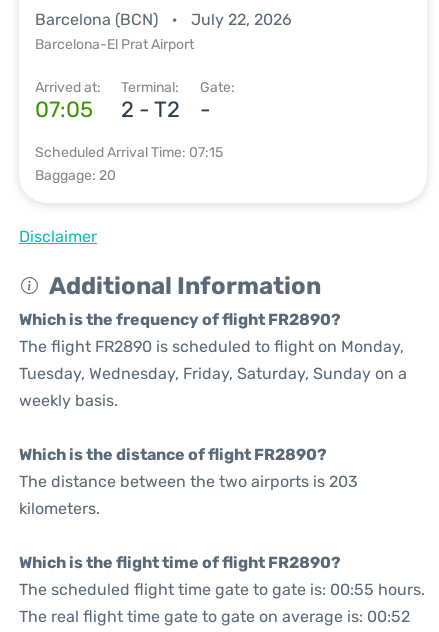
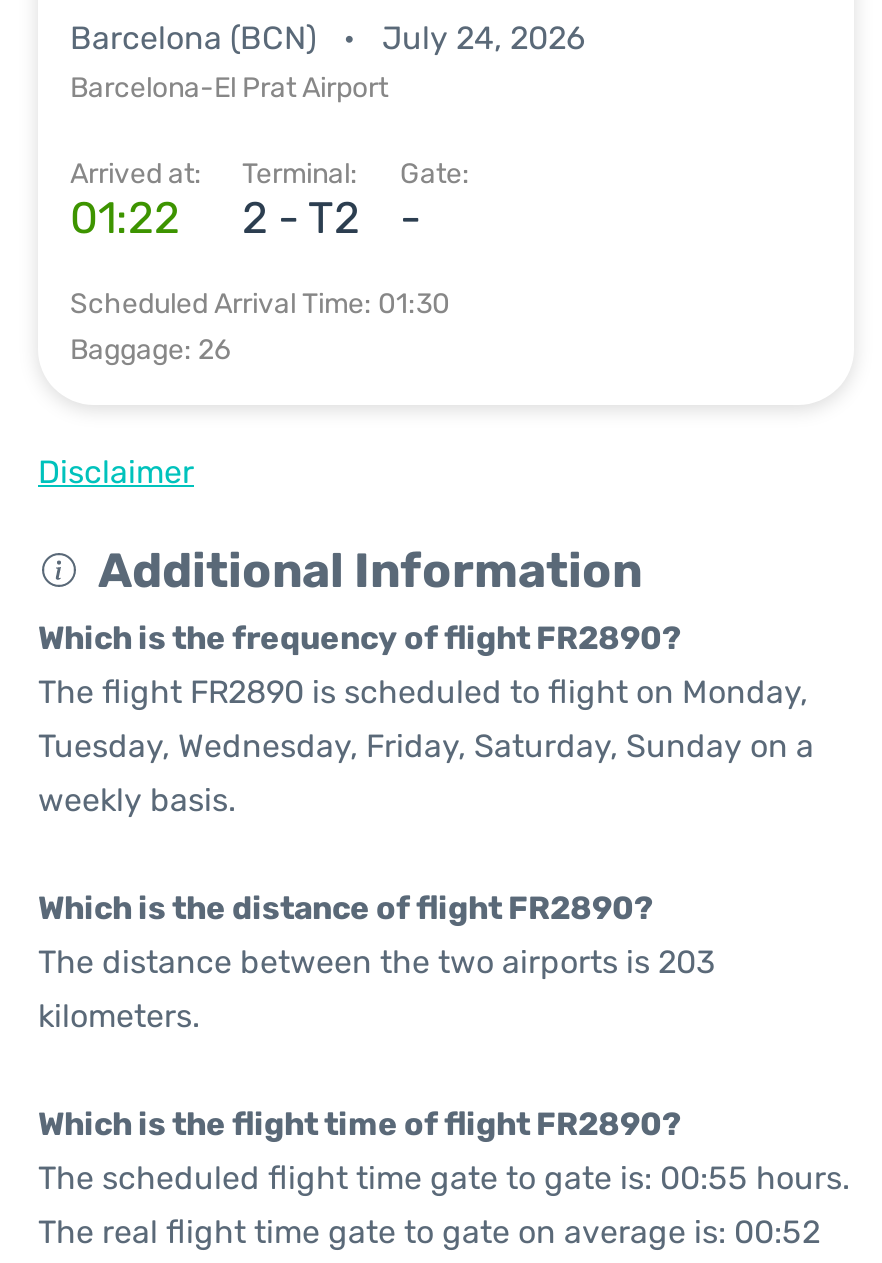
[35,10,292,29] Barcelona (BCN) July 22, 2026 -> [70,19,586,57] Barcelona (BCN) July 24, 2026
[35,96,93,123] 07:05 -> [70,191,180,245] 01:22
[35,144,223,161] Scheduled Arrival Time: 07:15 -> [70,287,450,321] Scheduled Arrival Time: 01:30
[35,167,116,184] Baggage: 20 -> [70,333,230,367] Baggage: 26

